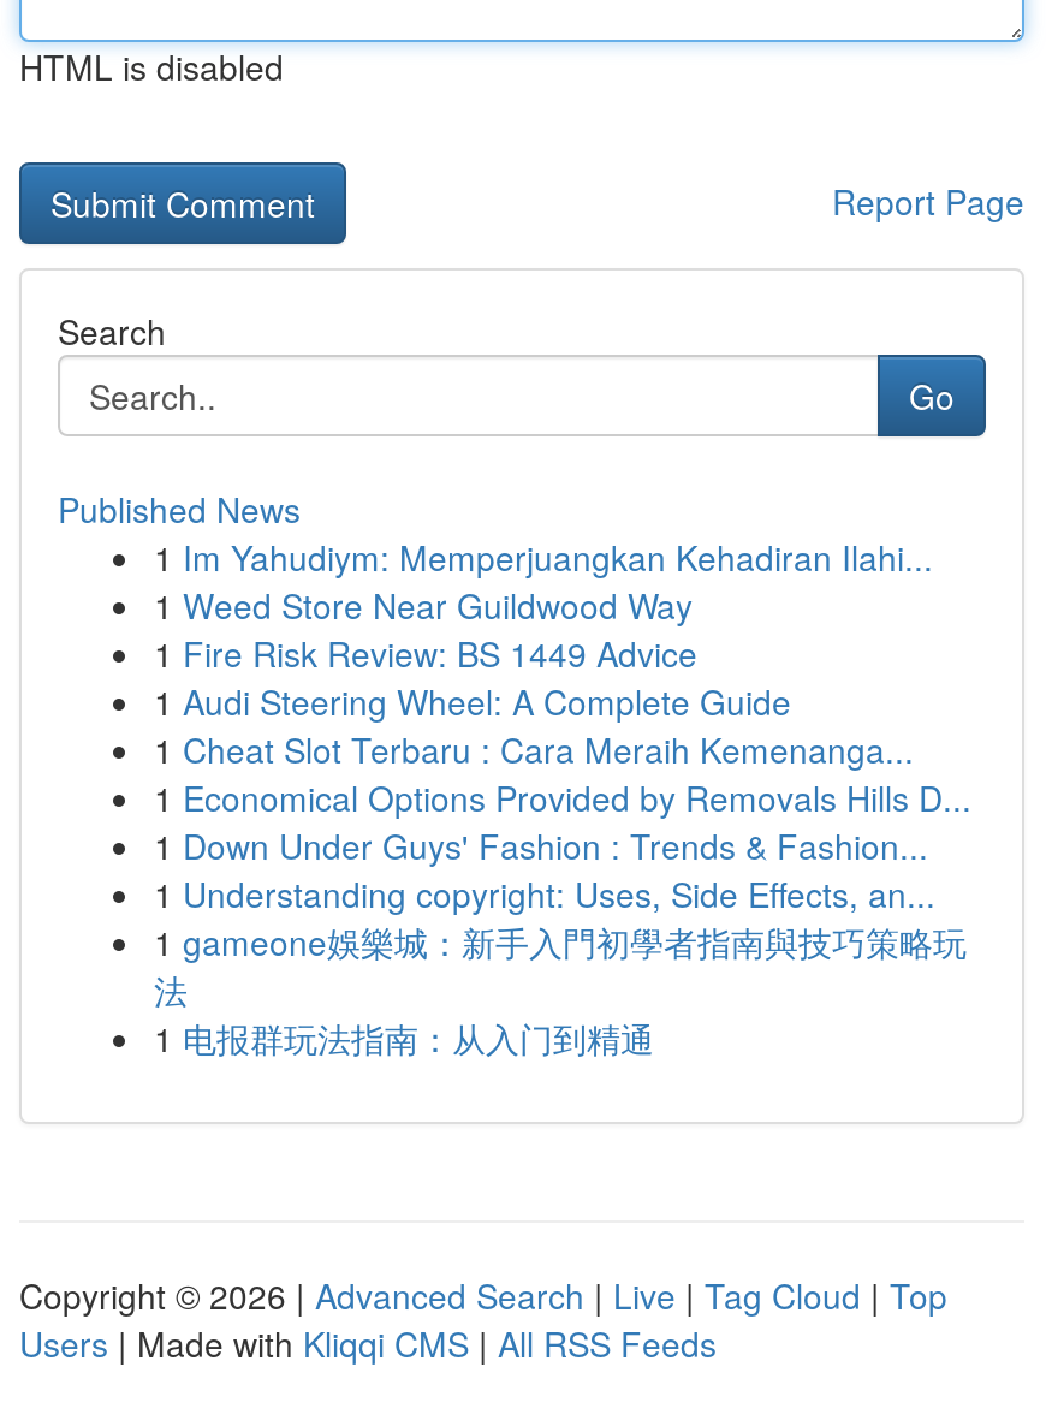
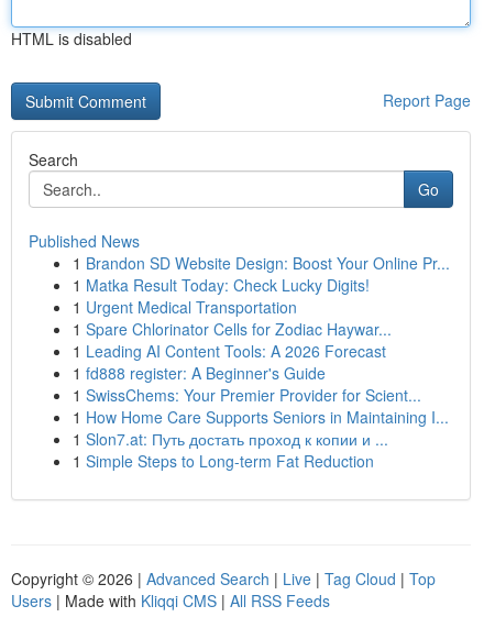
[154,533,971,1062] 1 Im Yahudiym: Memperjuangkan Kehadiran Ilahi... | 1 Weed Store Near Guildwood Way | 1 Fire Risk Review: BS 1449 Advice | 1 Audi Steering Wheel: A Complete Guide | 1 Cheat Slot Terbaru : Cara Meraih Kemenanga... | 1 Economical Options Provided by Removals Hills D... | 1 Down Under Guys' Fashion : Trends & Fashion... | 1 Understanding copyright: Uses, Side Effects, an... | 1 gameone娛樂城：新手入門初學者指南與技巧策略玩 | 法 | 1 电报群玩法指南：从入门到精通 -> [73,252,450,472] 1 Brandon SD Website Design: Boost Your Online Pr... | 1 Matka Result Today: Check Lucky Digits! | 1 Urgent Medical Transportation | 1 Spare Chlorinator Cells for Zodiac Haywar... | 1 Leading AI Content Tools: A 2026 Forecast | 1 fd888 register: A Beginner's Guide | 1 SwissChems: Your Premier Provider for Scient... | 1 How Home Care Supports Seniors in Maintaining I... | 1 Slon7.at: Путь достать проход к копии и ... | 1 Simple Steps to Long-term Fat Reduction

